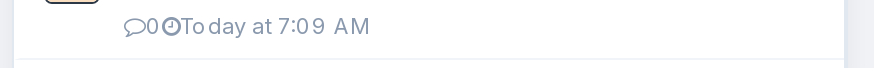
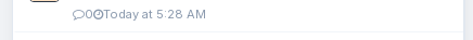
[146,12,370,40] 0 Today at 7:09 AM -> [85,6,206,22] 0 Today at 5:28 AM

